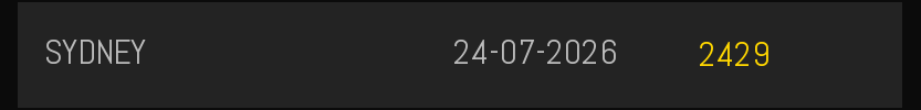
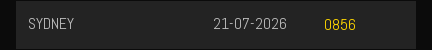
[453,32,617,76] 24-07-2026 -> [213,14,287,34] 21-07-2026
[699,33,770,77] 2429 -> [324,15,356,35] 0856

